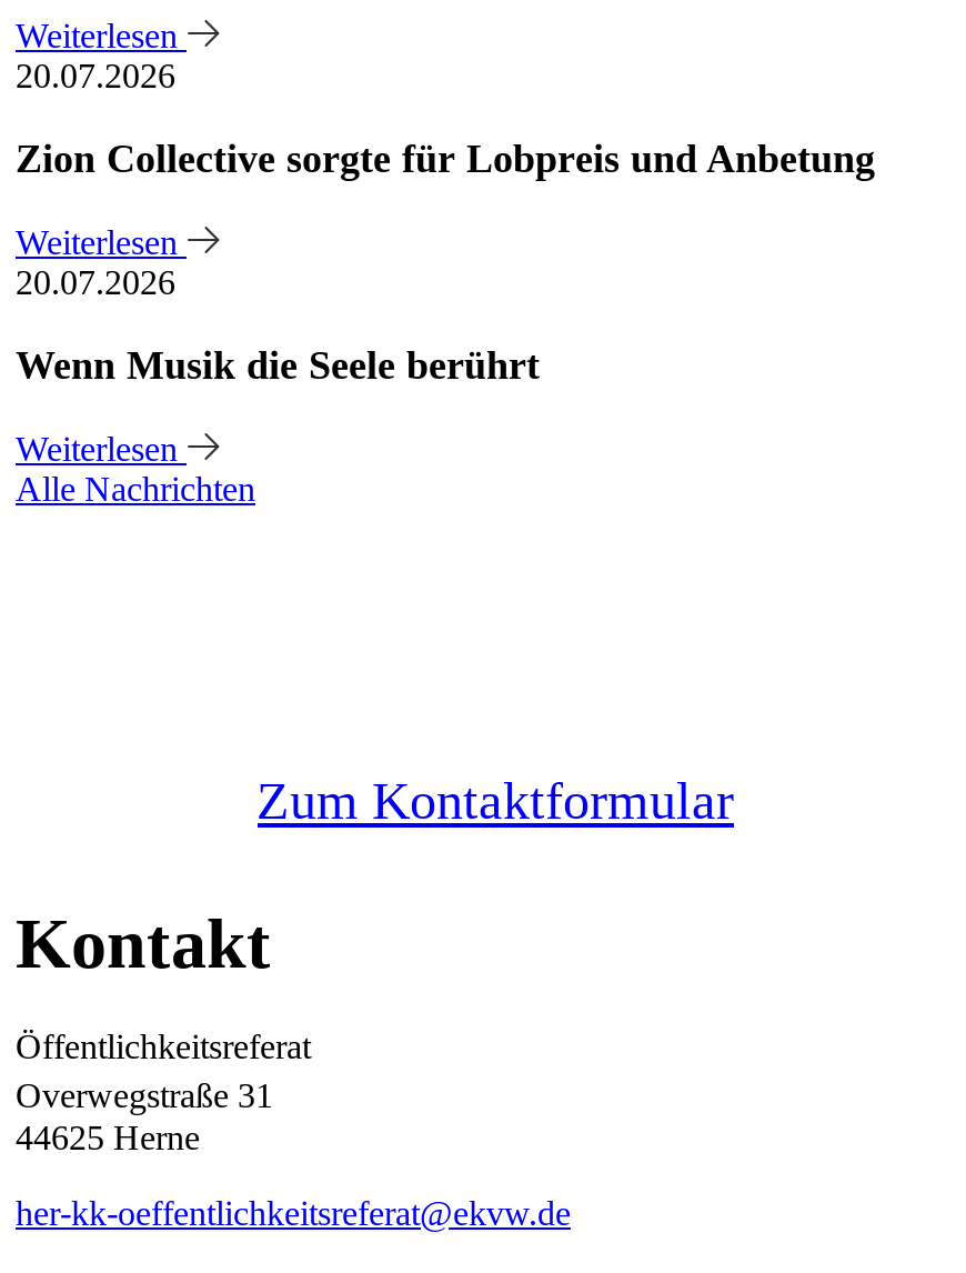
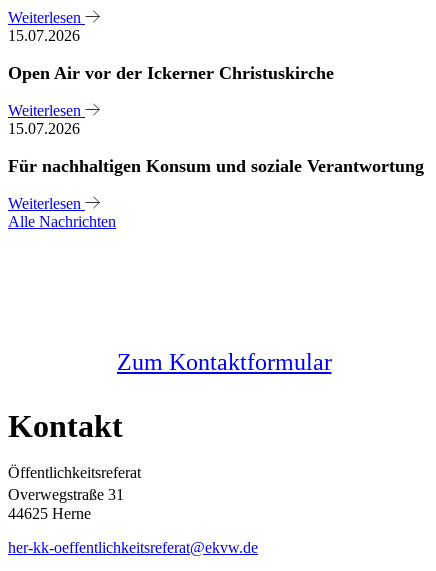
[16,56,175,94] 20.07.2026 -> [8,27,80,44] 15.07.2026
[16,136,875,180] Zion Collective sorgte für Lobpreis und Anbetung -> [8,63,334,83] Open Air vor der Ickerner Christuskirche
[16,263,175,300] 20.07.2026 -> [8,120,80,137] 15.07.2026
[16,343,540,387] Wenn Musik die Seele berührt -> [8,156,424,176] Für nachhaltigen Konsum und soziale Verantwortung

